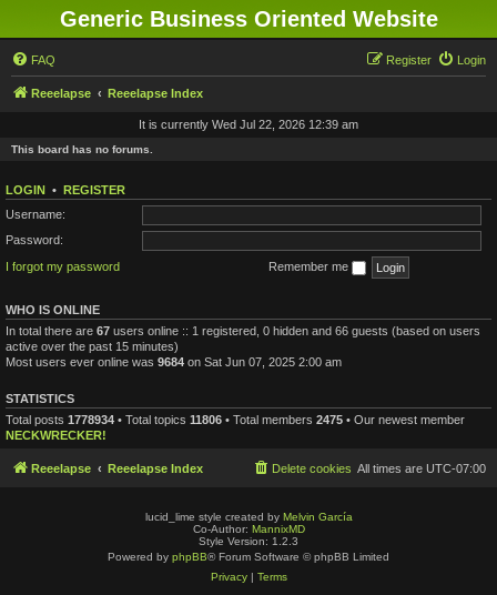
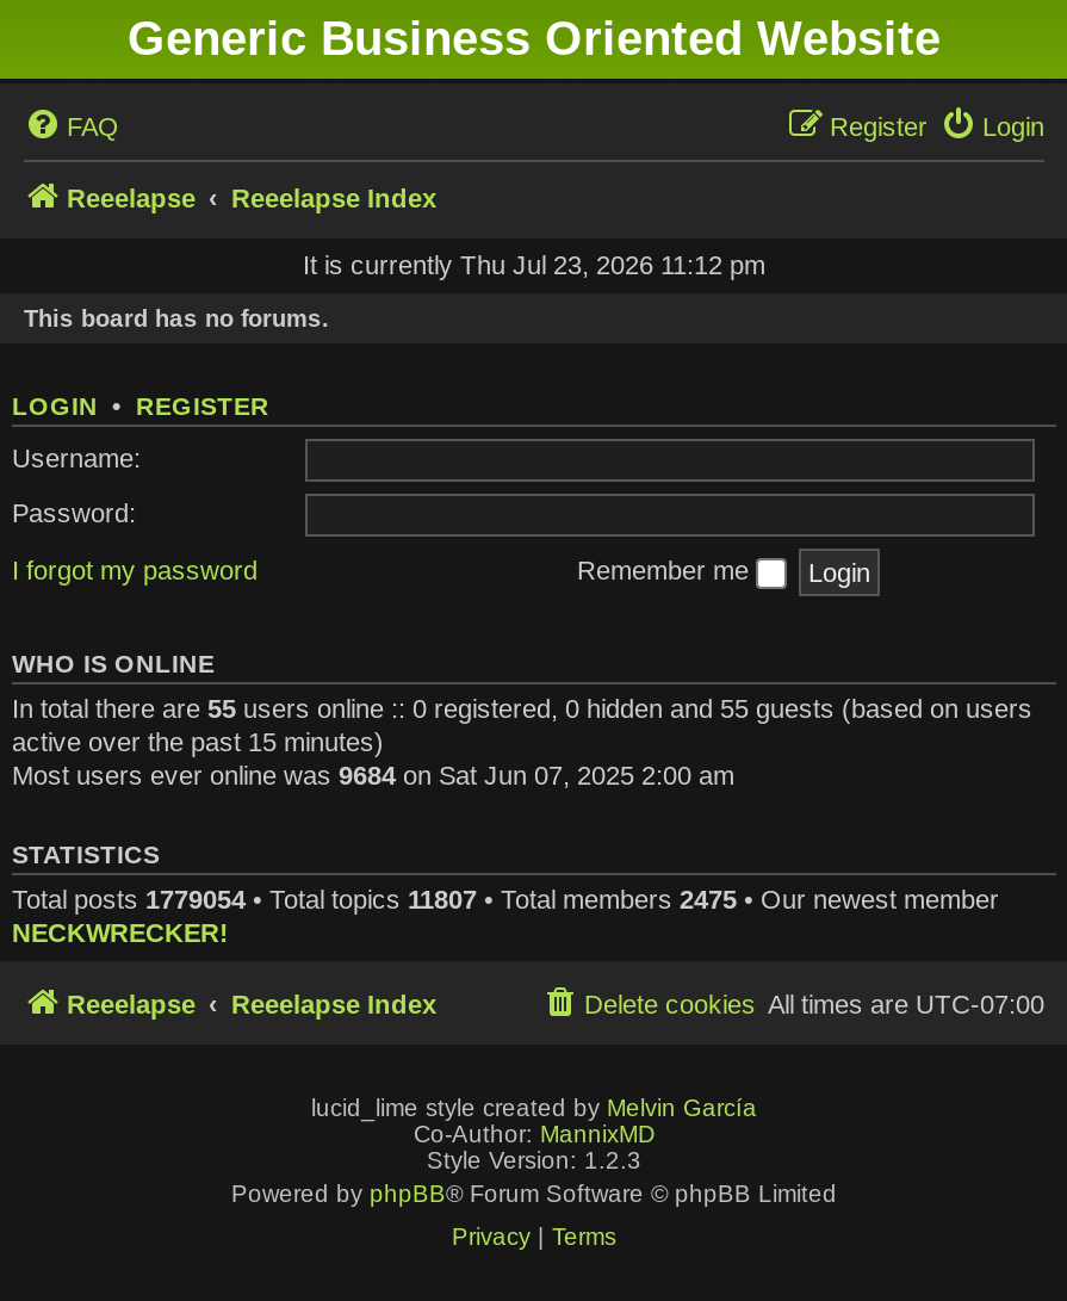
[139,118,358,131] It is currently Wed Jul 22, 2026 12:39 am -> [303,250,765,279] It is currently Thu Jul 23, 2026 11:12 pm
[6,324,480,337] In total there are 67 users online :: 1 registered, 0 hidden and 66 guests (based on users -> [12,693,1032,721] In total there are 55 users online :: 0 registered, 0 hidden and 55 guests (based on users
[6,412,465,426] Total posts 1778934 • Total topics 11806 • Total members 2475 • Our newest member -> [12,884,999,912] Total posts 1779054 • Total topics 11807 • Total members 2475 • Our newest member

